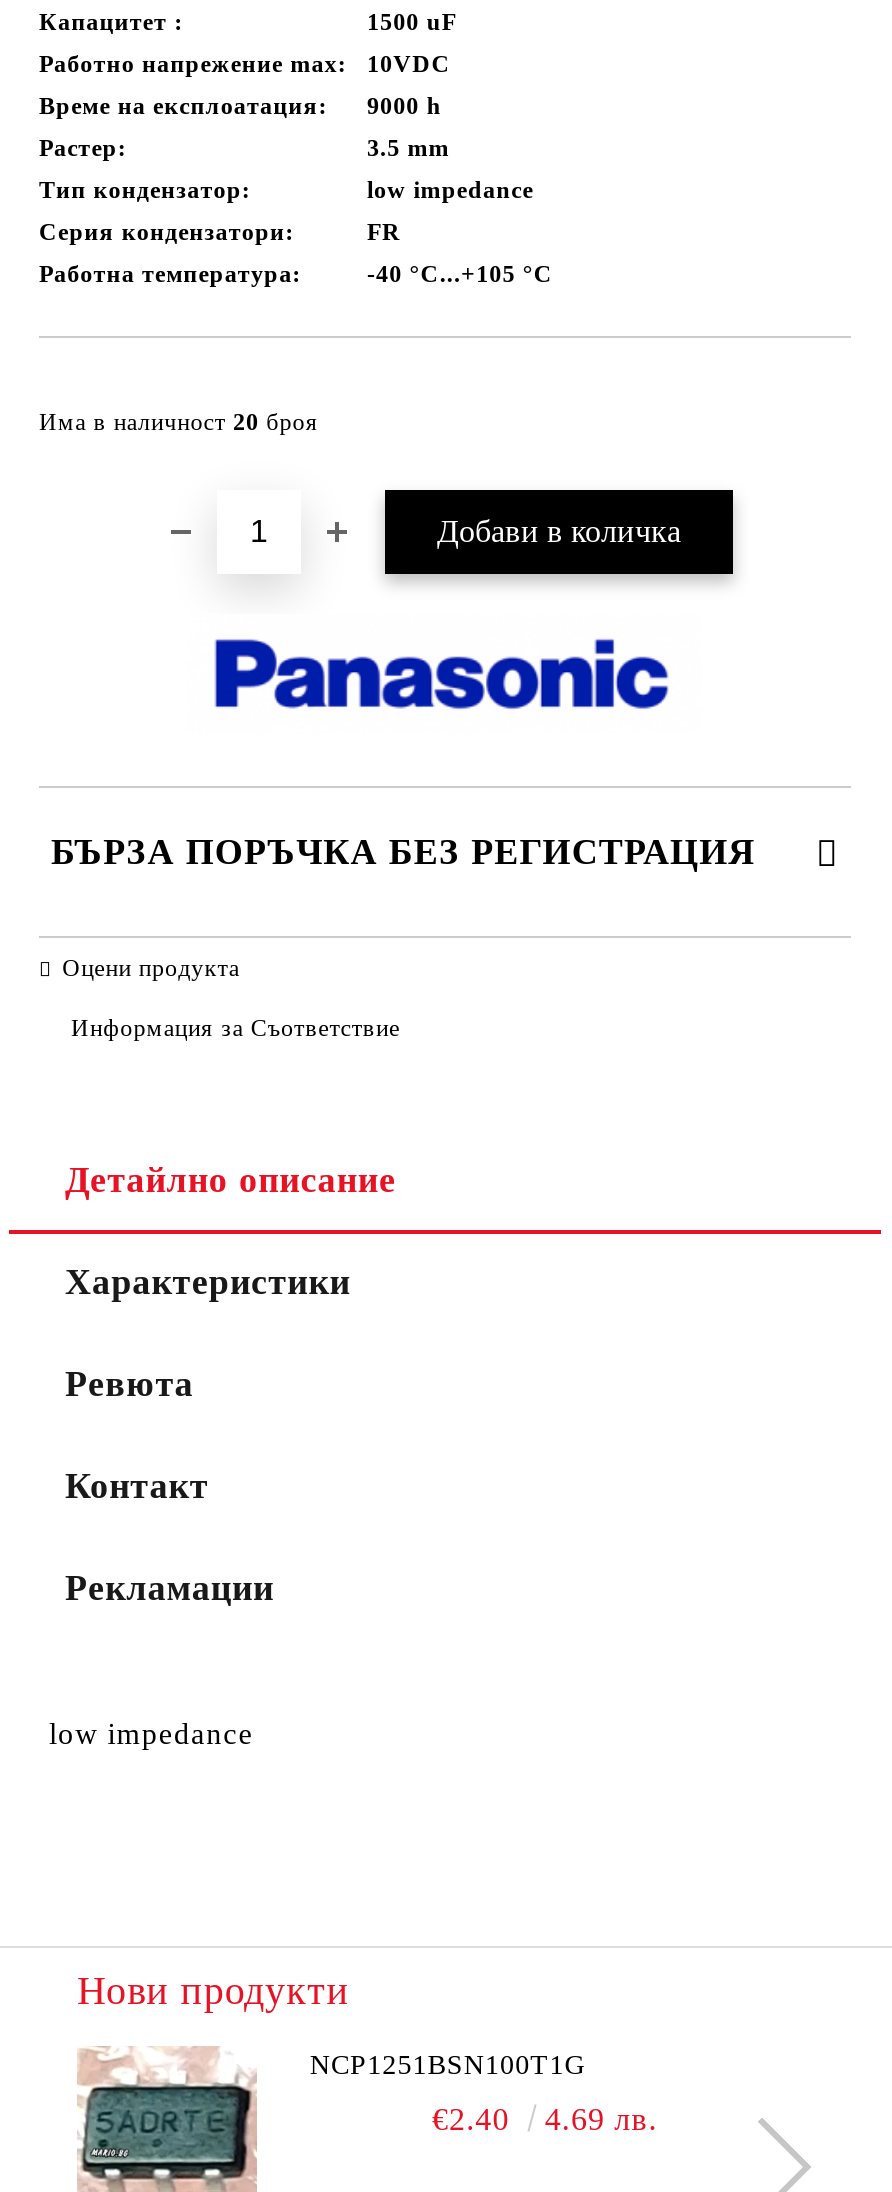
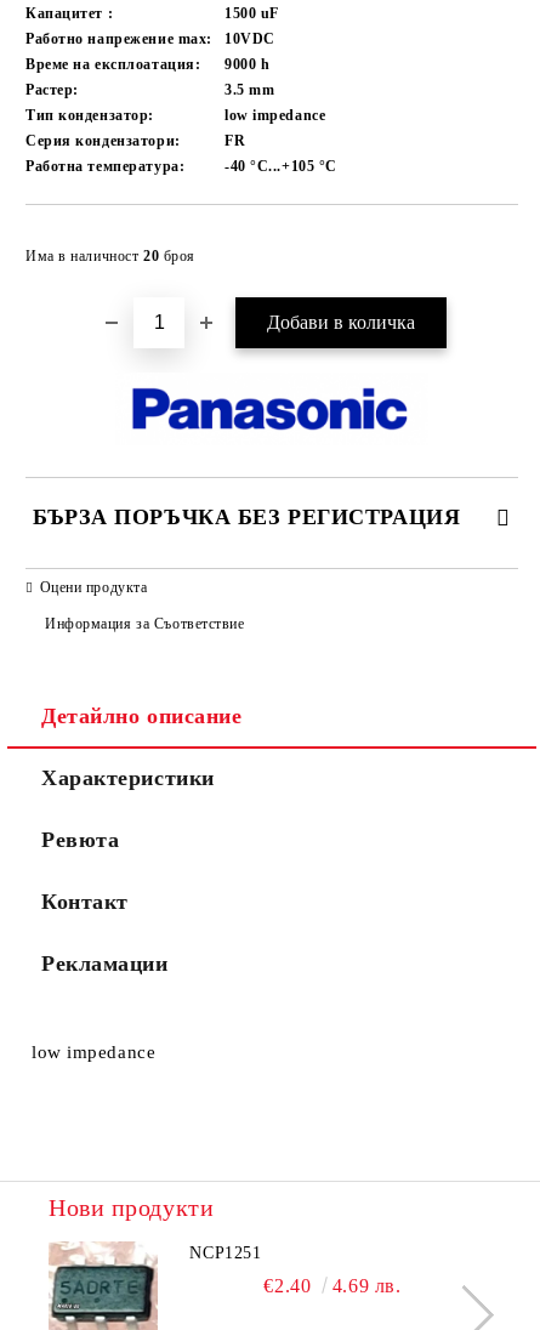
[310,2050,586,2080] NCP1251BSN100T1G -> [190,1244,261,1262] NCP1251

